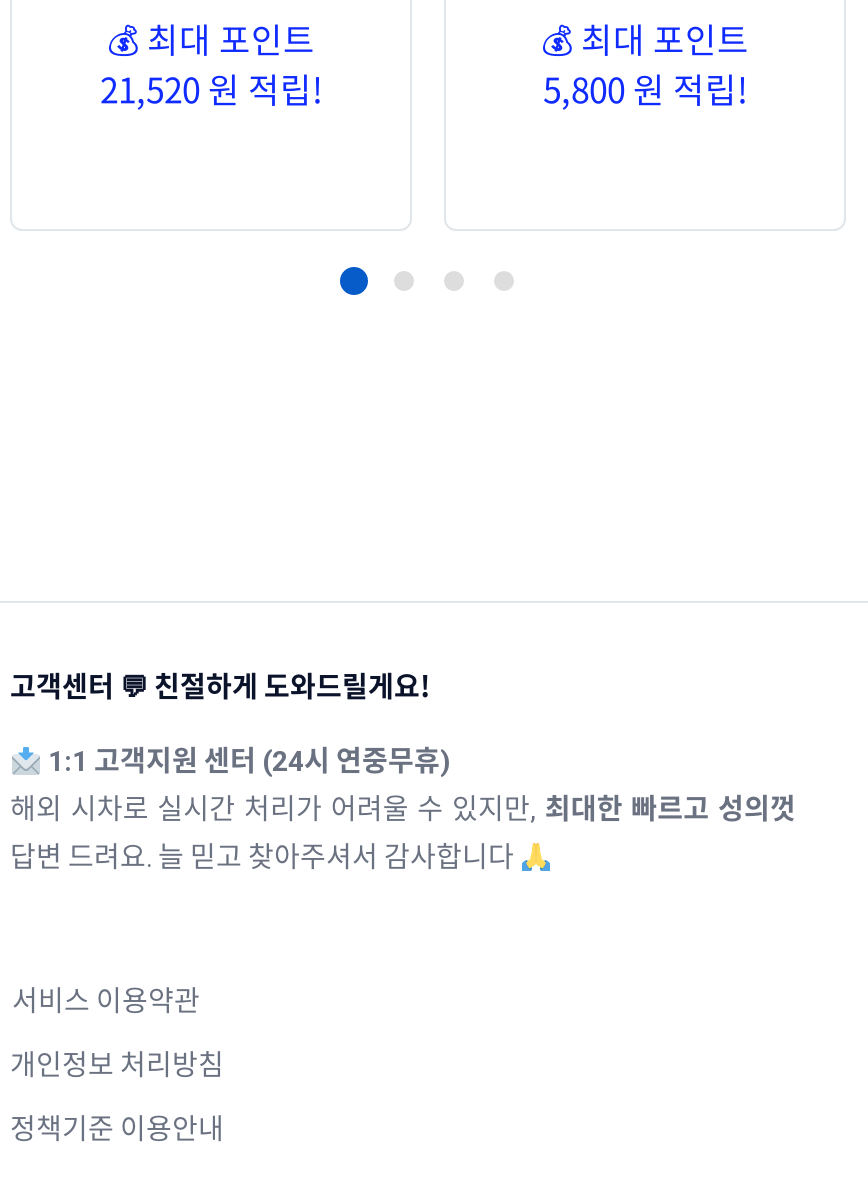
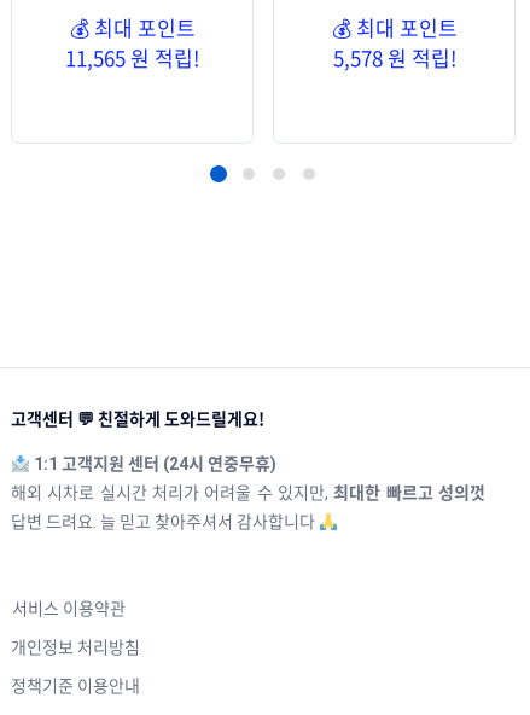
[100,64,322,114] 21,520 원 적립! -> [65,43,199,73] 11,565 원 적립!
[543,64,747,114] 5,800 원 적립! -> [333,43,456,73] 5,578 원 적립!

